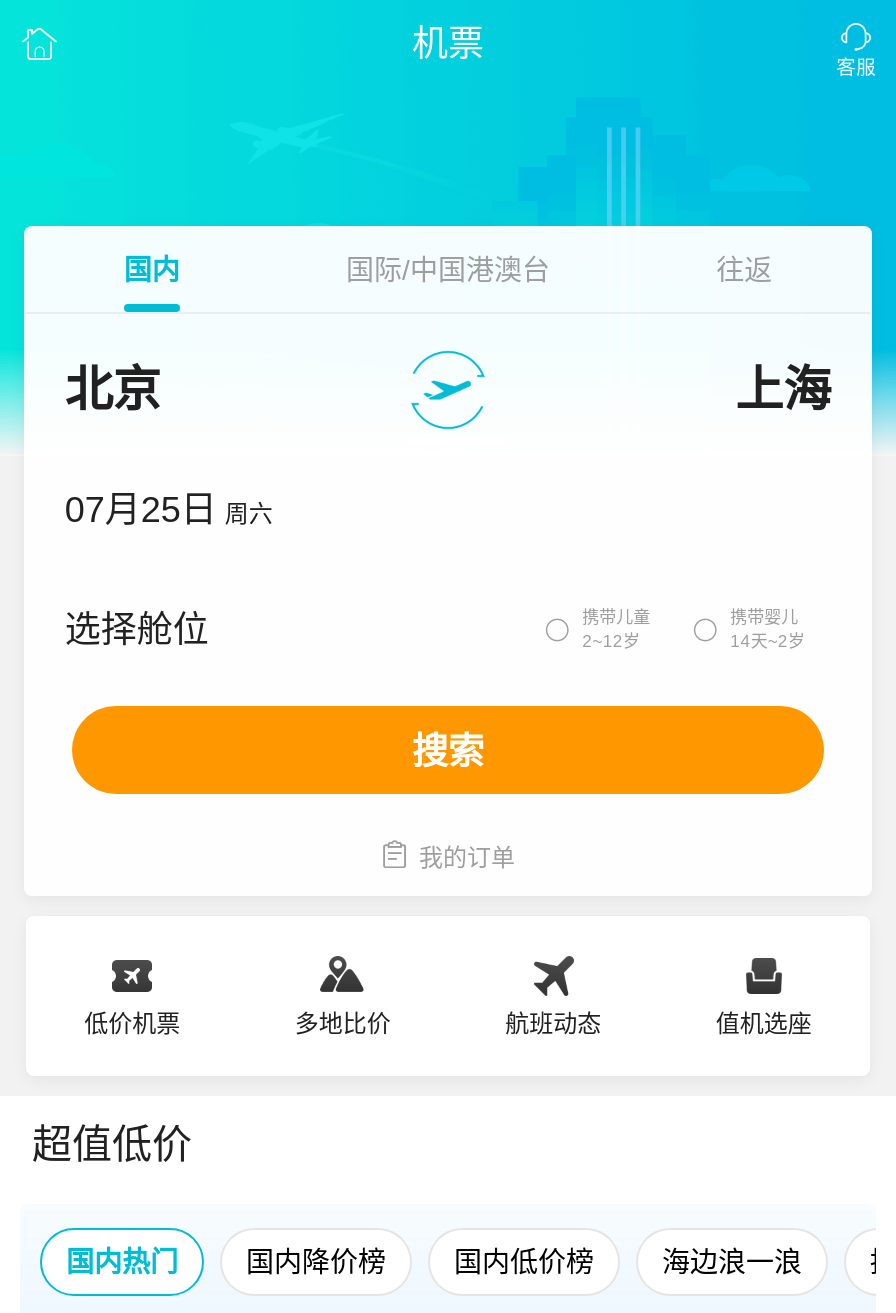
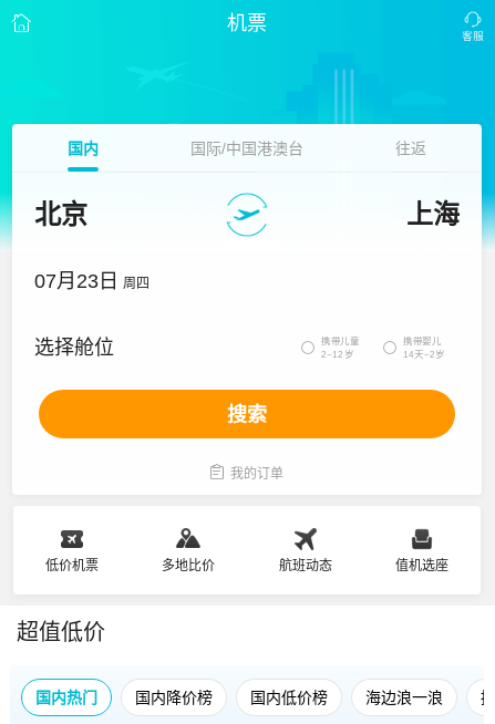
[65,490,273,530] 07月25日 周六 -> [35,270,150,292] 07月23日 周四

